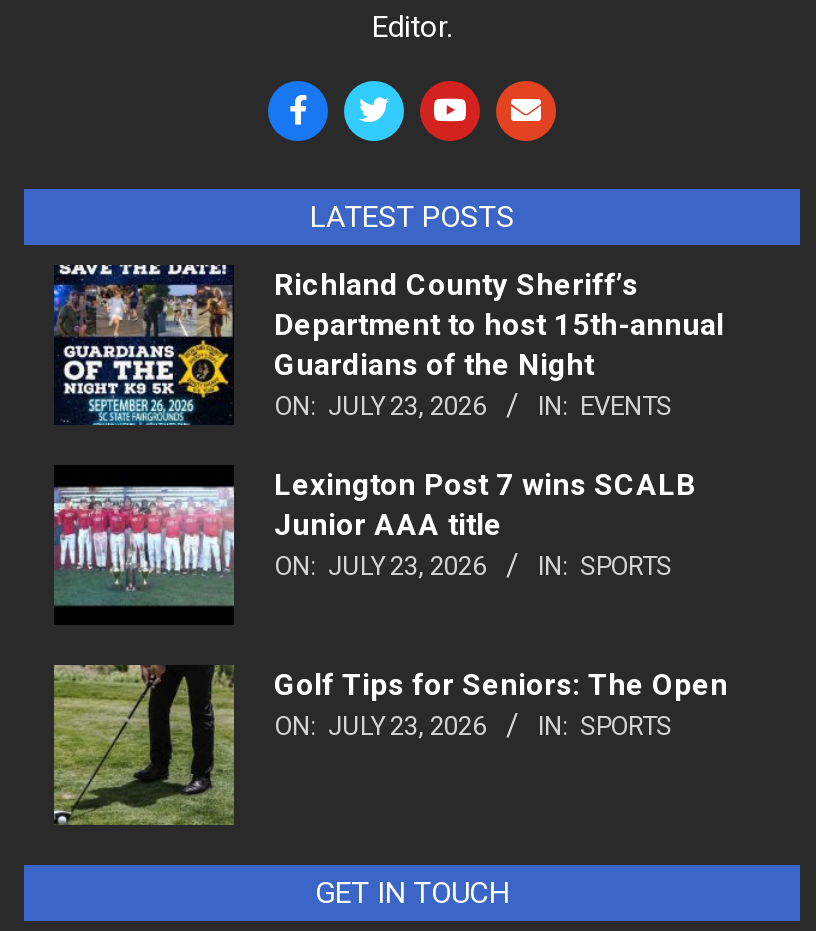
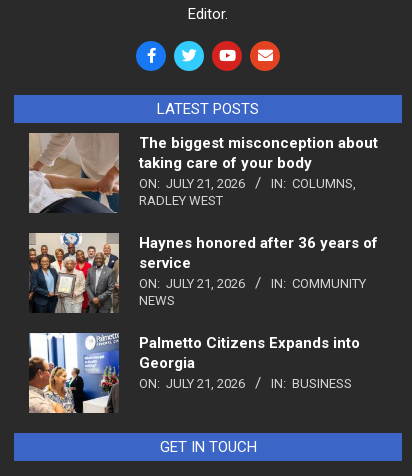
[52,264,724,426] [image] | Richland County Sheriff’s | Department to host 15th-annual | Guardians of the Night | ON: JULY 23, 2026 | IN: EVENTS -> [28,132,378,214] [image] | The biggest misconception about | taking care of your body | ON: JULY 21, 2026 | IN: COLUMNS, | RADLEY WEST
[52,464,696,626] [image] | Lexington Post 7 wins SCALB | Junior AAA title | ON: JULY 23, 2026 | IN: SPORTS -> [28,232,378,314] [image] | Haynes honored after 36 years of | service | ON: JULY 21, 2026 | IN: COMMUNITY | NEWS
[52,664,728,826] [image] | Golf Tips for Seniors: The Open | ON: JULY 23, 2026 | IN: SPORTS -> [28,332,360,414] [image] | Palmetto Citizens Expands into | Georgia | ON: JULY 21, 2026 | IN: BUSINESS

